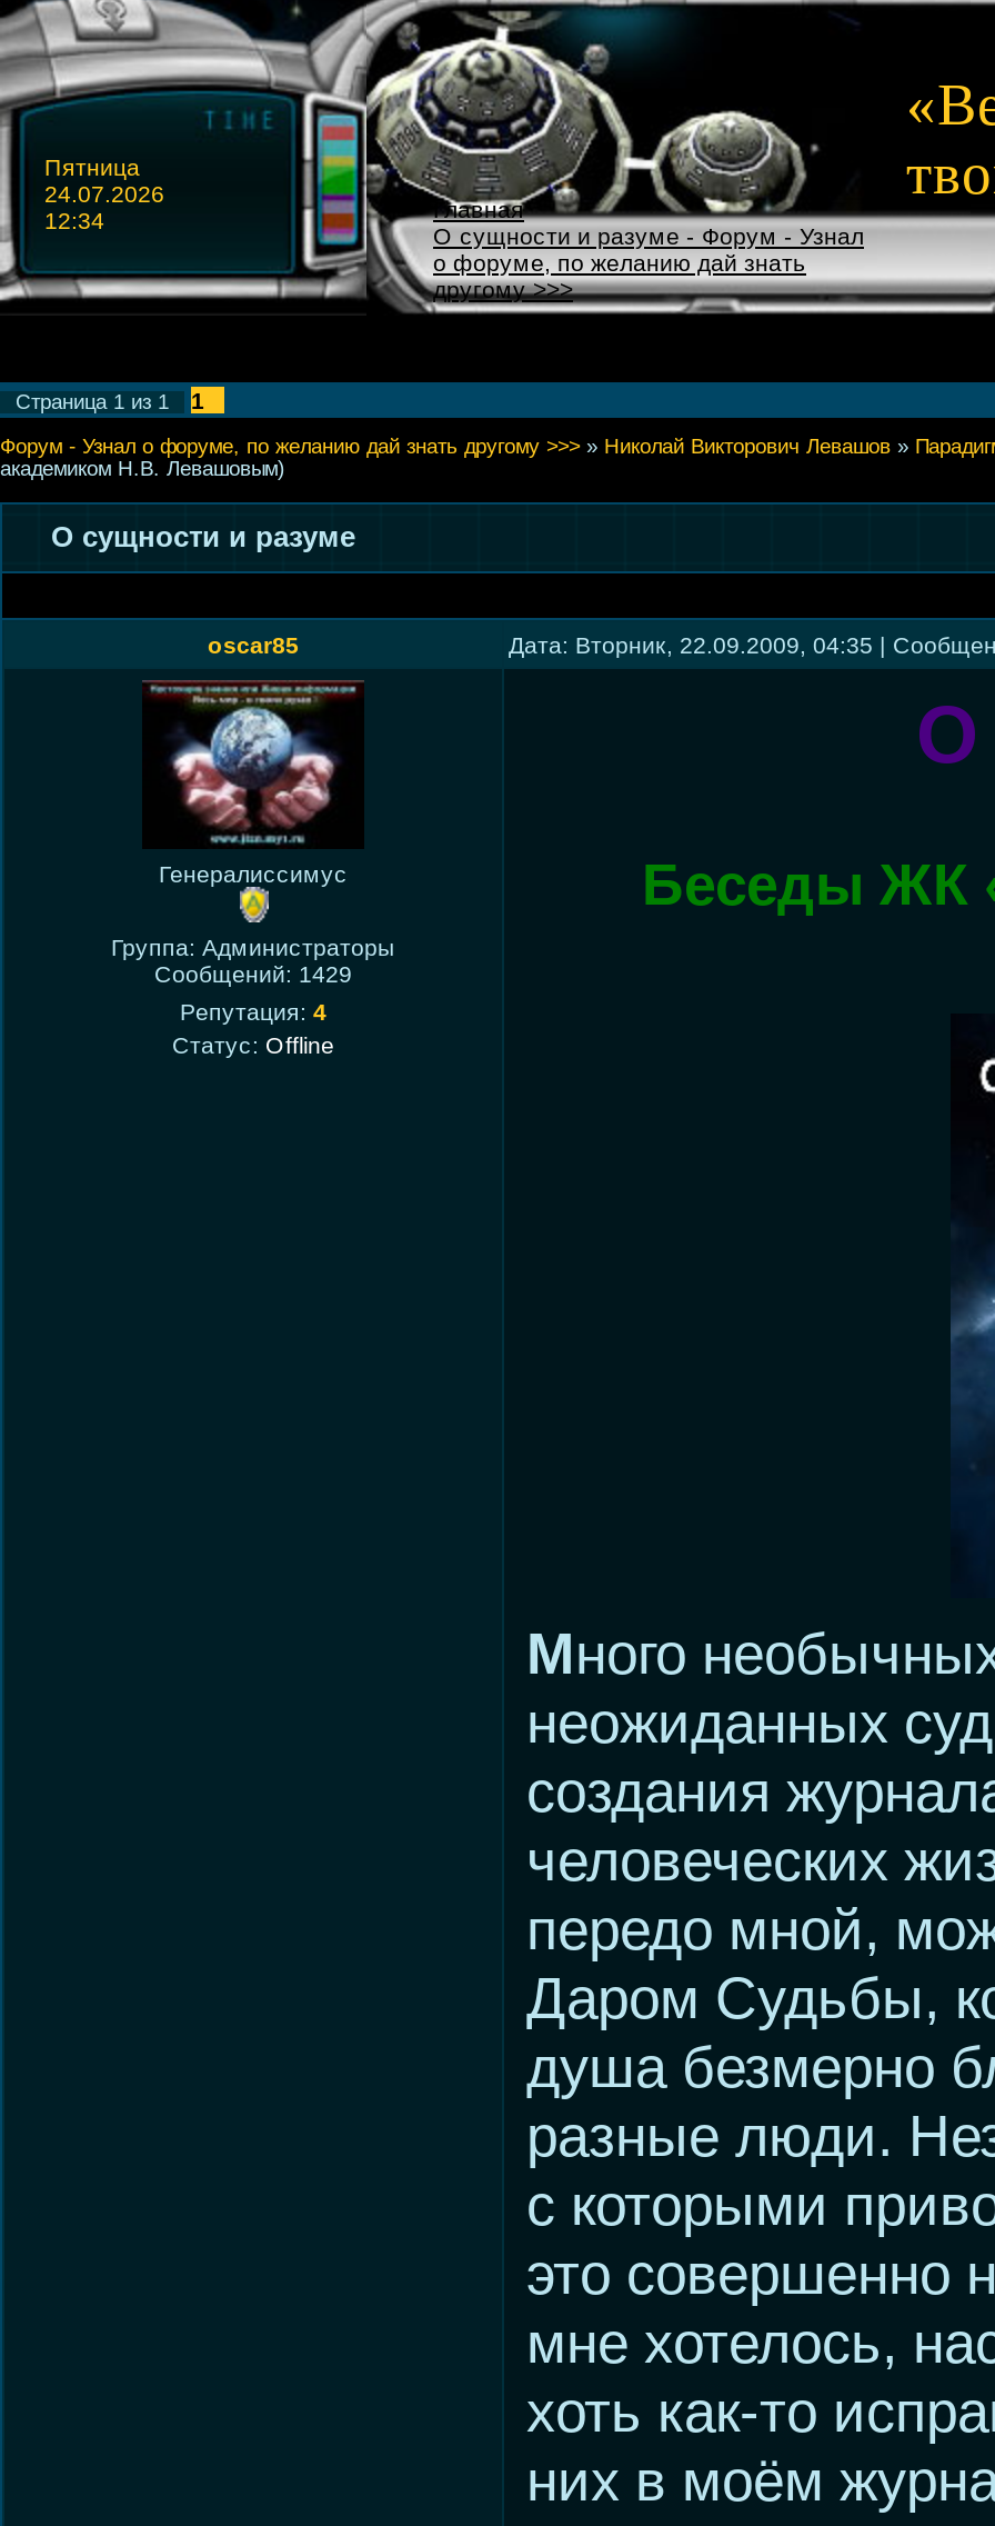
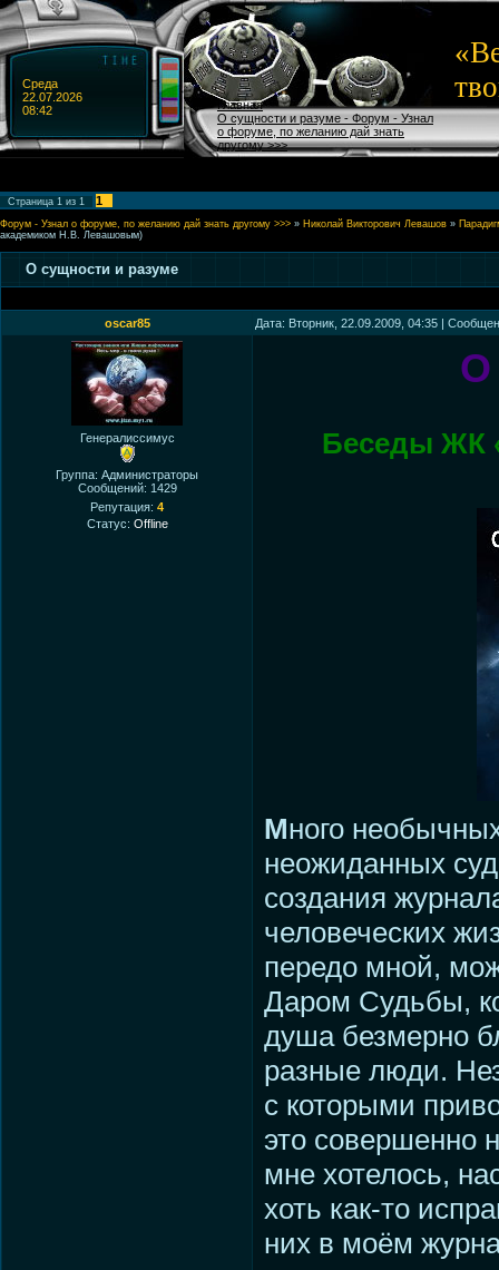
[44,153,164,233] Пятница | 24.07.2026 | 12:34 -> [22,77,82,117] Среда | 22.07.2026 | 08:42

